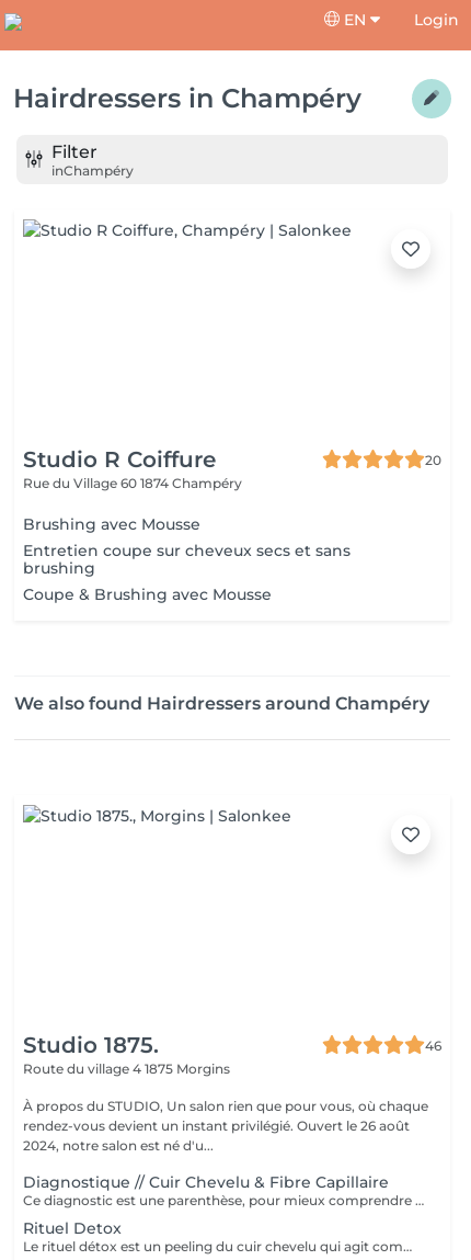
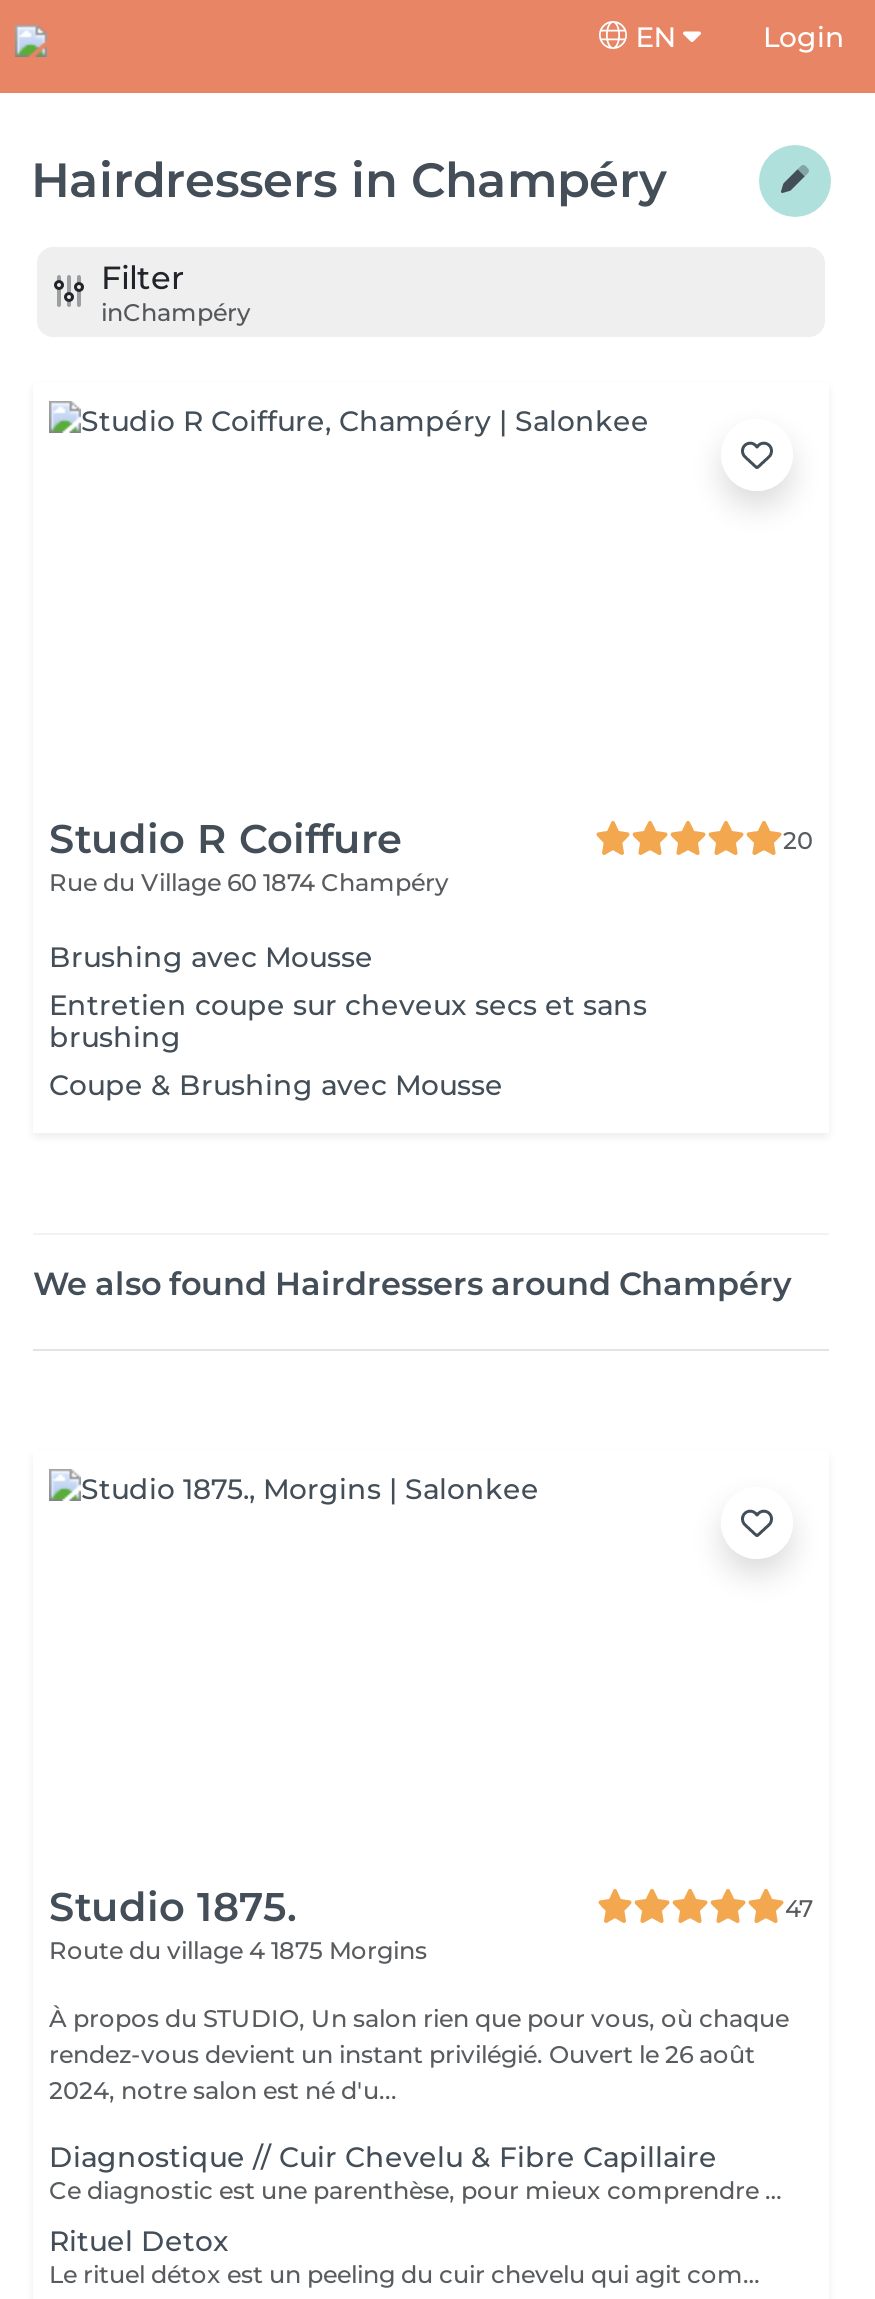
[425,1037,441,1054] 46 -> [785,1893,813,1923] 47

